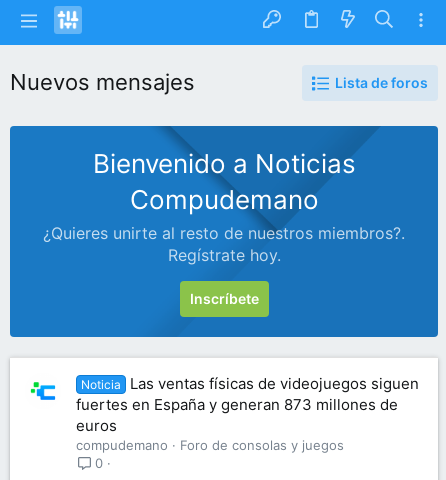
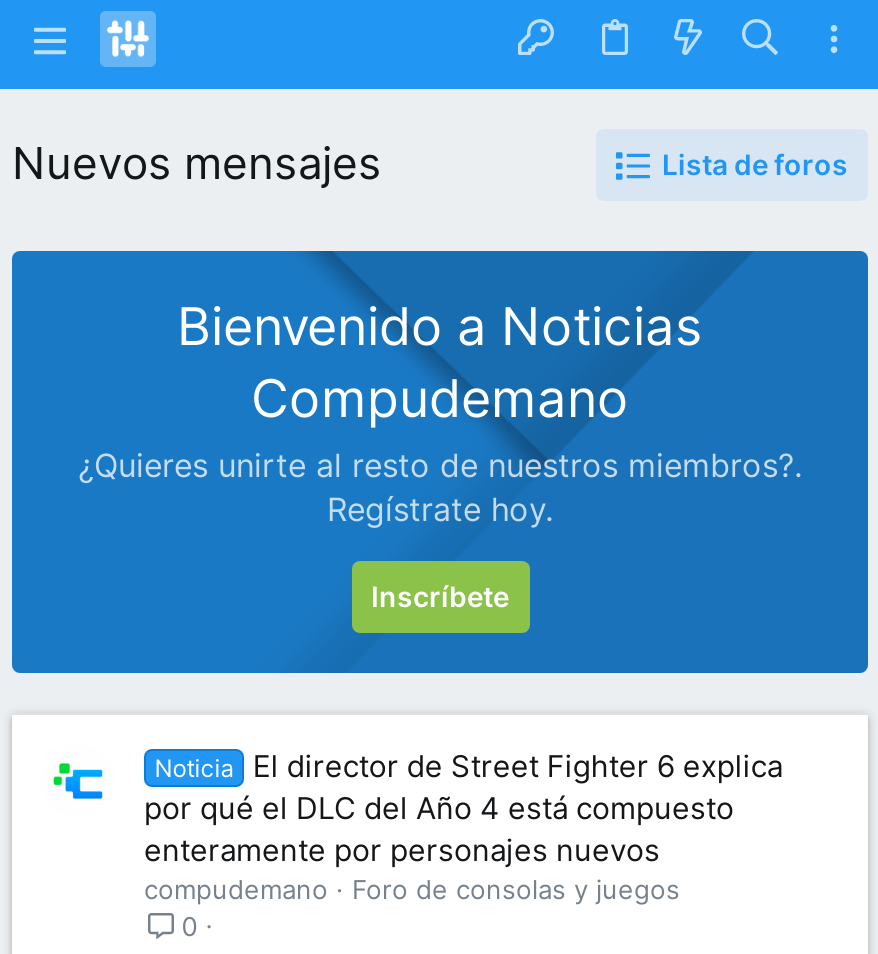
[76,374,419,435] Las ventas físicas de videojuegos siguen | fuertes en España y generan 873 millones de | euros -> [144,747,783,869] El director de Street Fighter 6 explica | por qué el DLC del Año 4 está compuesto | enteramente por personajes nuevos

